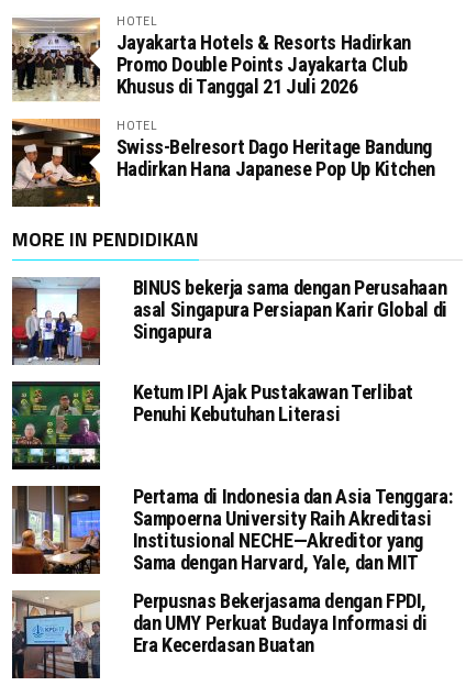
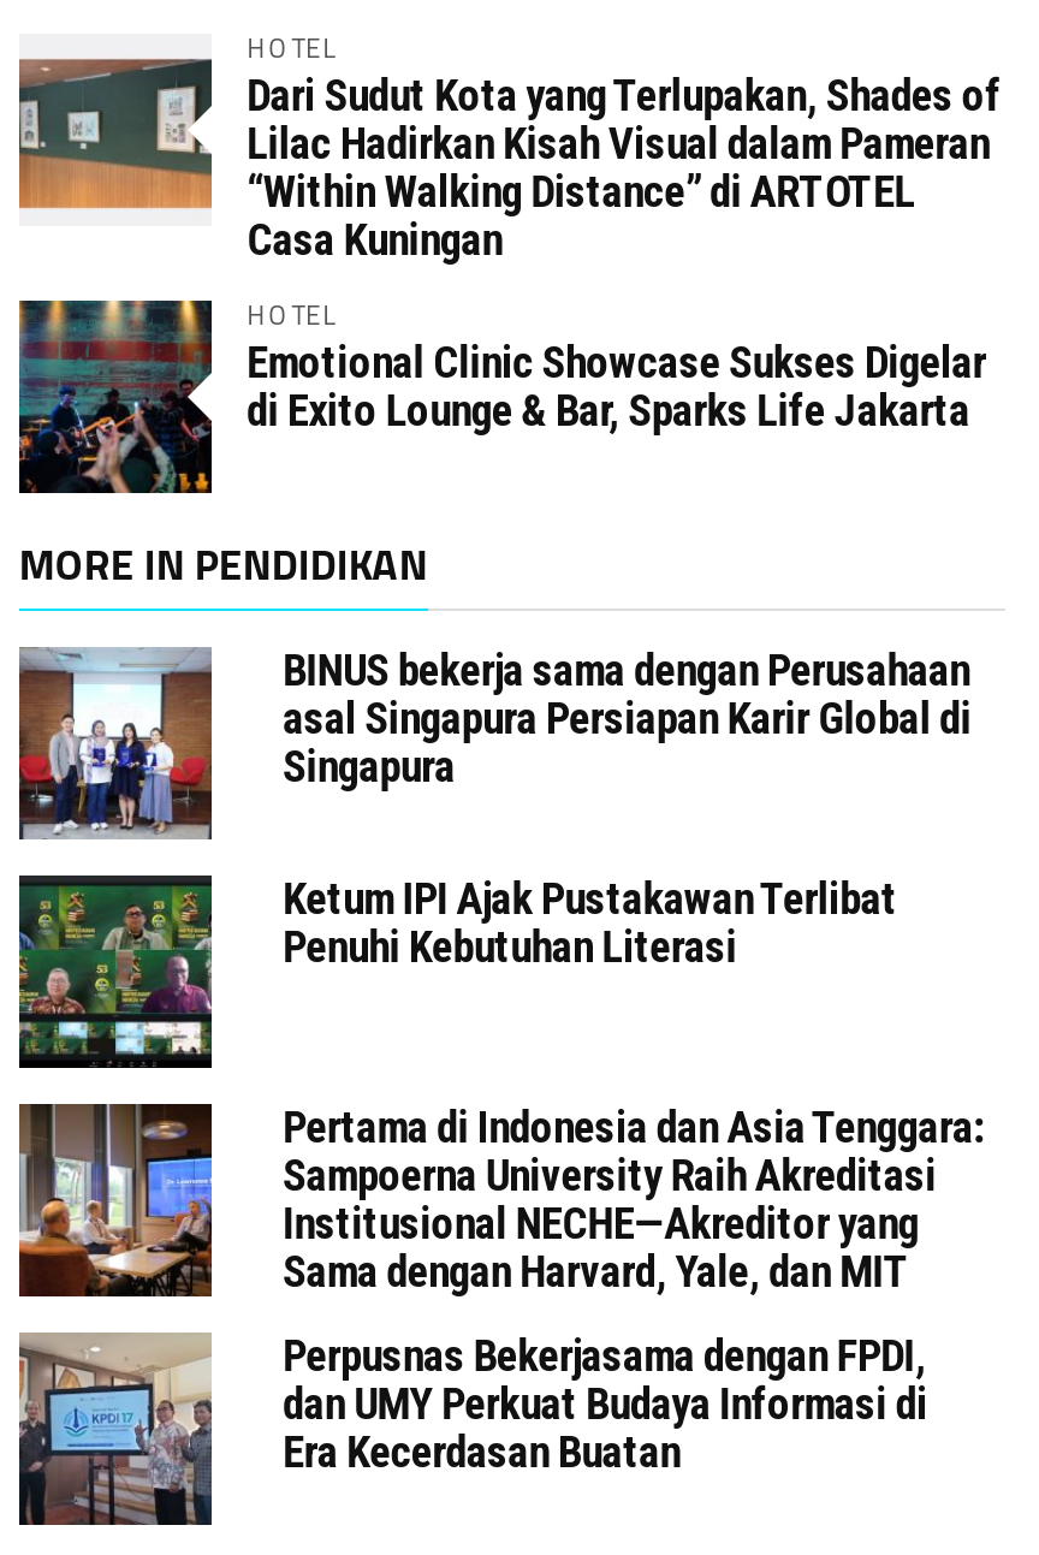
[12,18,411,102] [image] | Jayakarta Hotels & Resorts Hadirkan | Promo Double Points Jayakarta Club | Khusus di Tanggal 21 Juli 2026 -> [19,43,1001,265] [image] | Dari Sudut Kota yang Terlupakan, Shades of | Lilac Hadirkan Kisah Visual dalam Pameran | “Within Walking Distance” di ARTOTEL | Casa Kuningan
[11,118,435,208] [image] | Swiss-Belresort Dago Heritage Bandung | Hadirkan Hana Japanese Pop Up Kitchen -> [17,298,986,495] [image] | Emotional Clinic Showcase Sukses Digelar | di Exito Lounge & Bar, Sparks Life Jakarta

